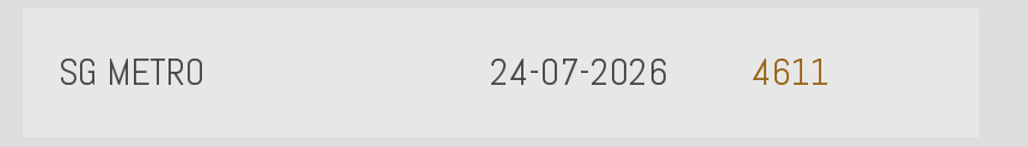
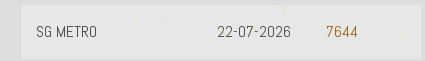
[490,49,667,96] 24-07-2026 -> [216,22,290,42] 22-07-2026
[752,50,828,98] 4611 -> [326,22,358,42] 7644

